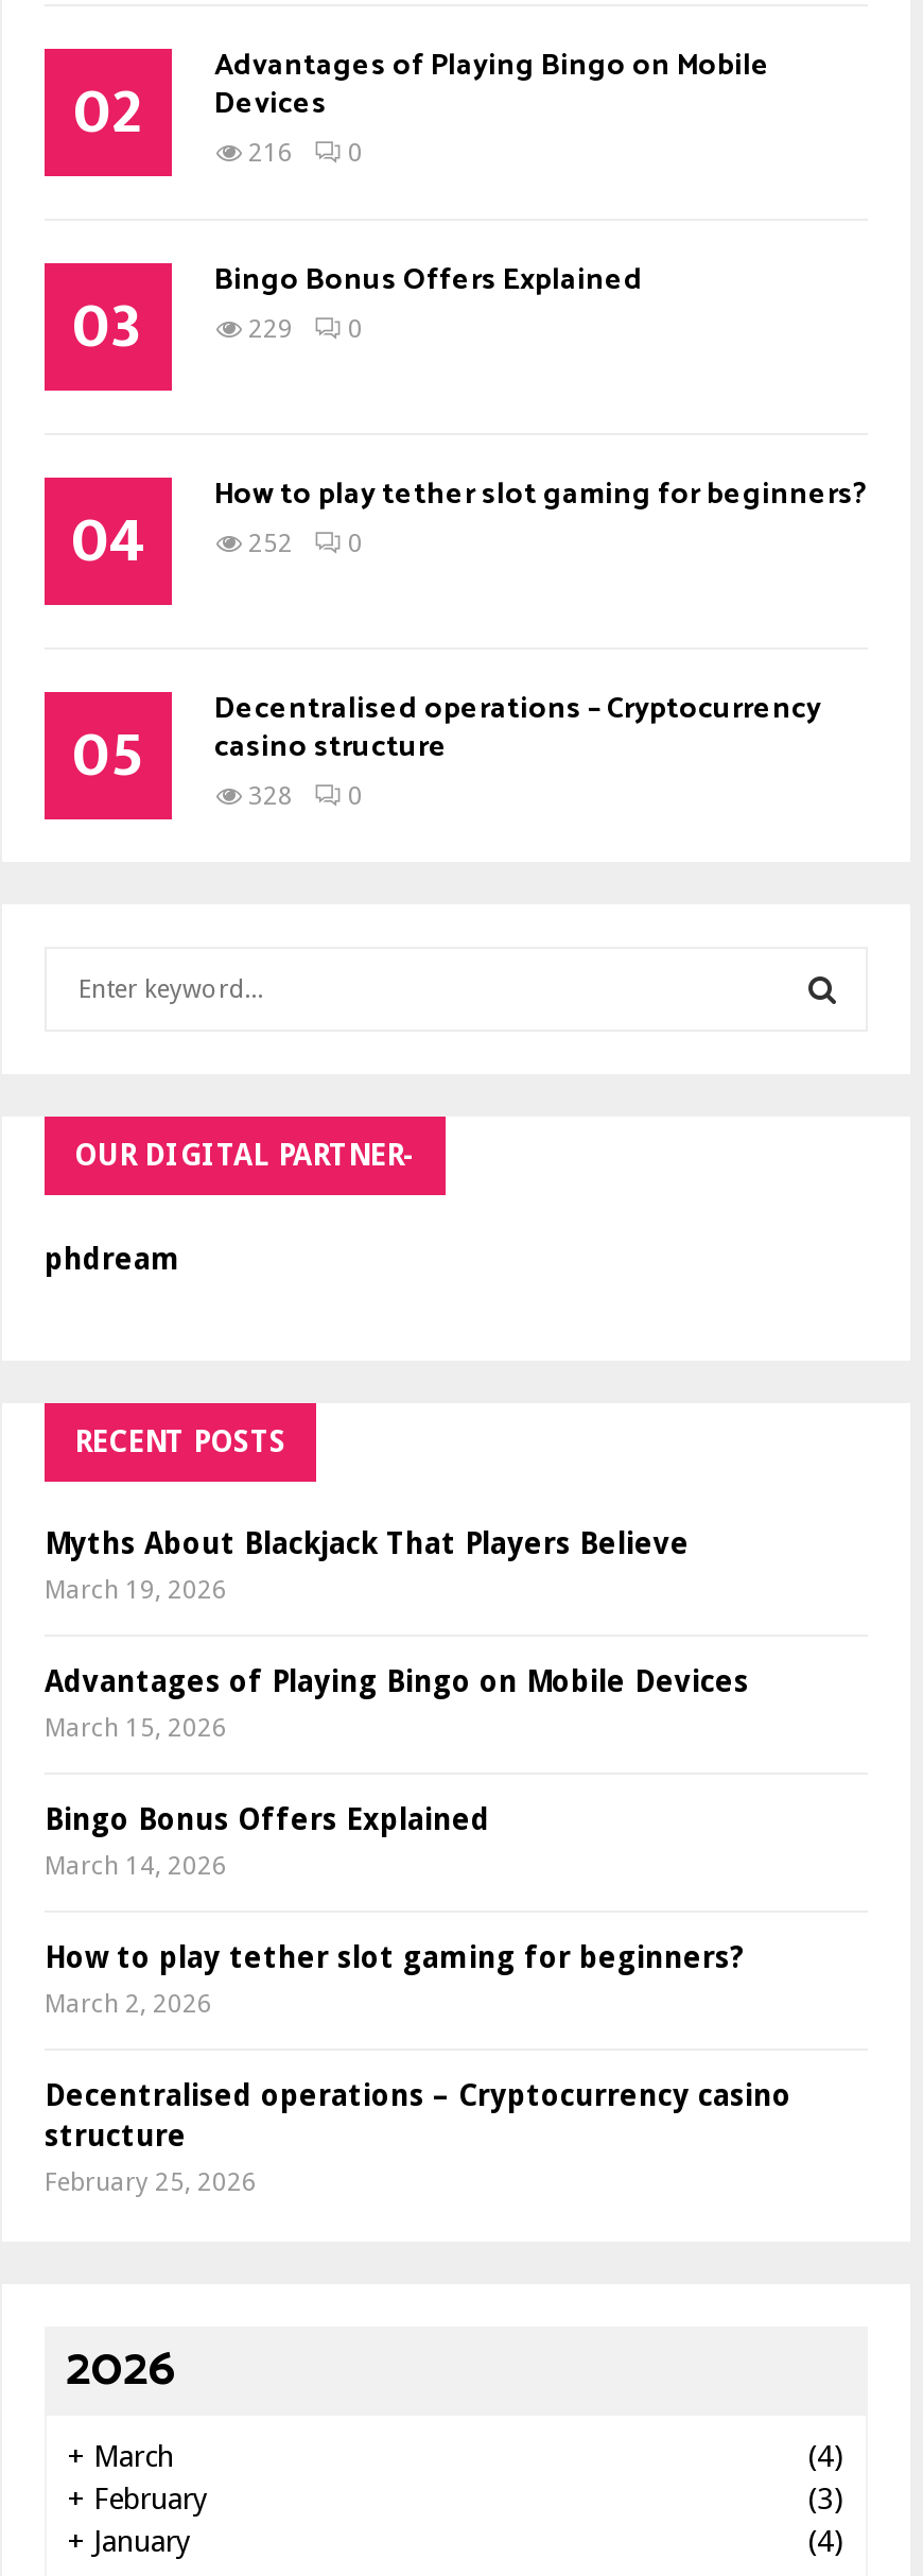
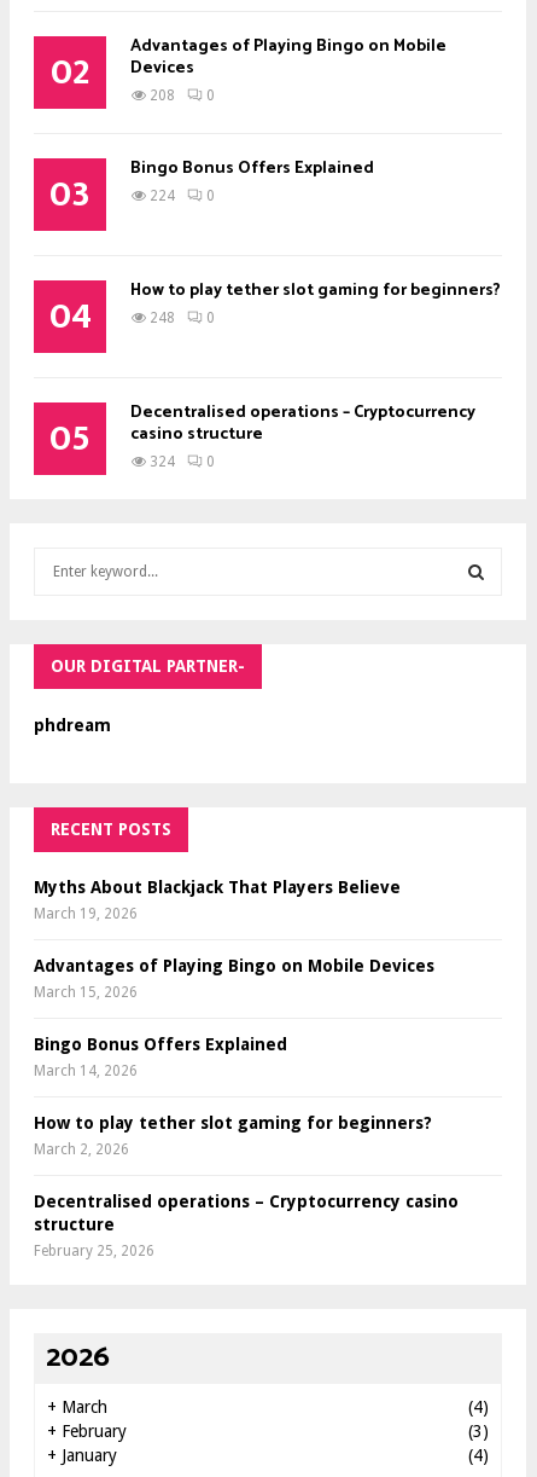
[248,138,363,168] 216 0 -> [150,87,215,104] 208 0
[248,314,363,344] 229 0 -> [150,187,215,204] 224 0
[248,529,363,558] 252 0 -> [150,309,215,326] 248 0
[248,781,363,811] 328 0 -> [150,453,215,470] 324 0

